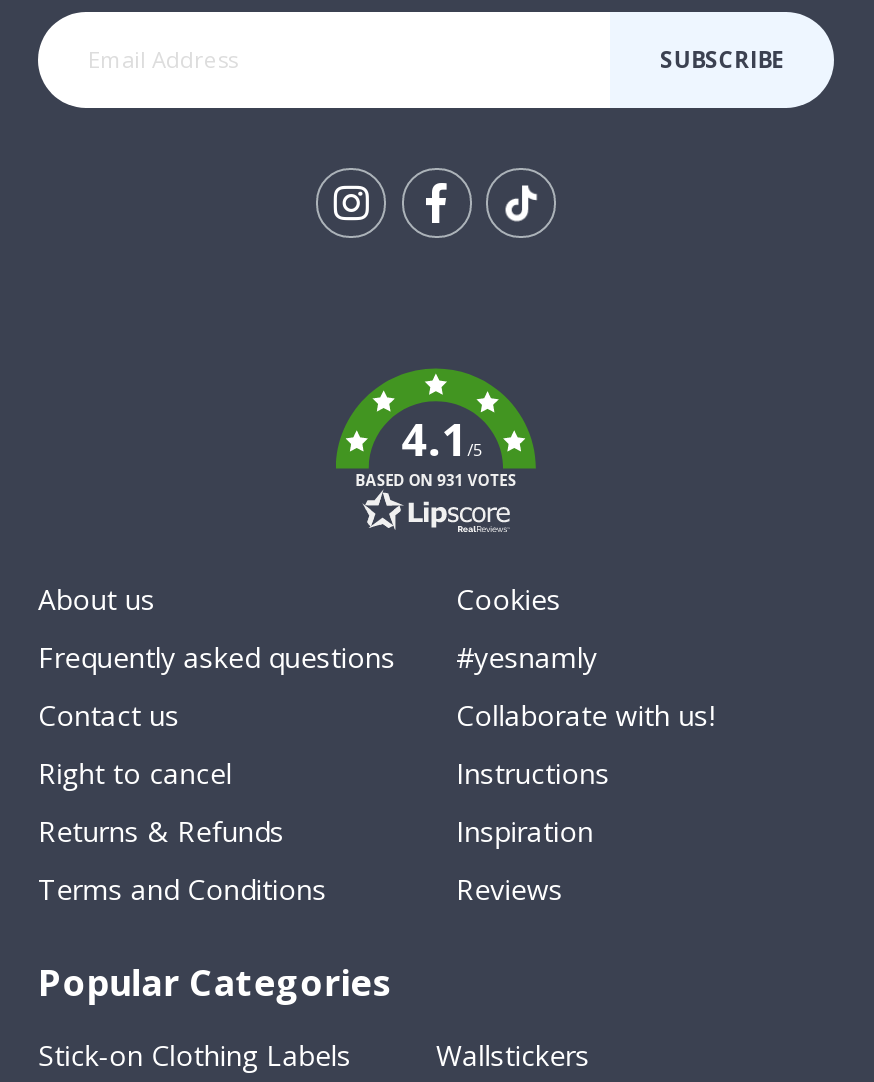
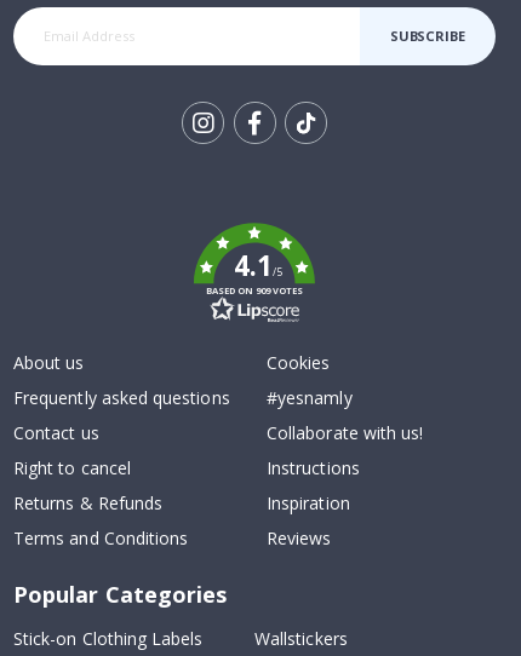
[355,470,517,490] BASED ON 931 VOTES -> [206,284,303,296] BASED ON 909 VOTES

